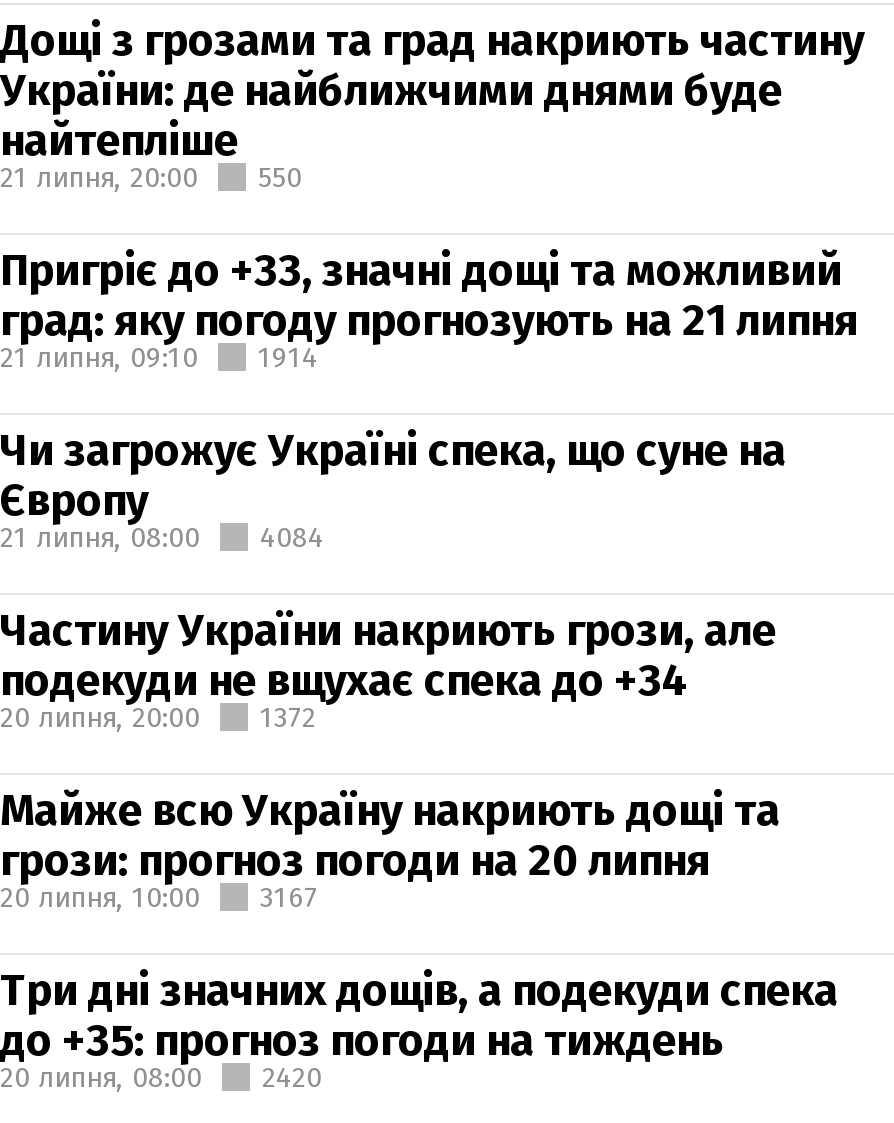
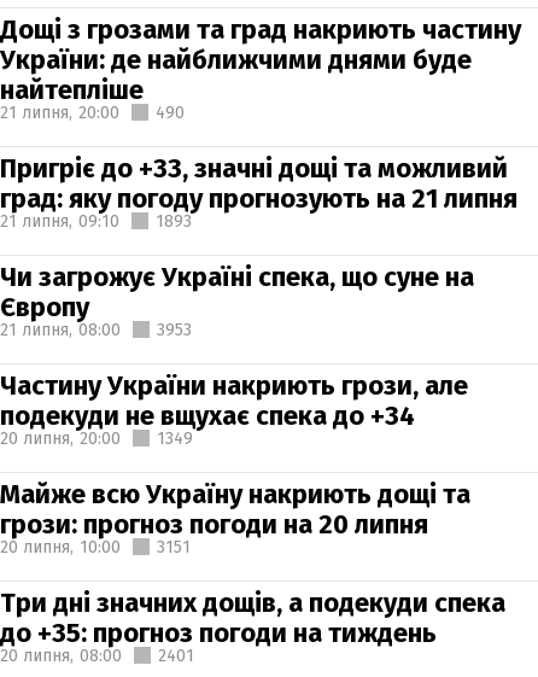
[0,160,302,194] 21 липня, 20:00 550 -> [0,102,185,122] 21 липня, 20:00 490
[258,340,318,374] 1914 -> [156,211,192,231] 1893
[0,520,324,554] 21 липня, 08:00 4084 -> [0,319,192,340] 21 липня, 08:00 3953
[0,700,316,734] 20 липня, 20:00 1372 -> [0,428,193,448] 20 липня, 20:00 1349
[0,880,318,914] 20 липня, 10:00 3167 -> [0,536,191,557] 20 липня, 10:00 3151
[0,1060,322,1094] 20 липня, 08:00 2420 -> [0,645,194,666] 20 липня, 08:00 2401

